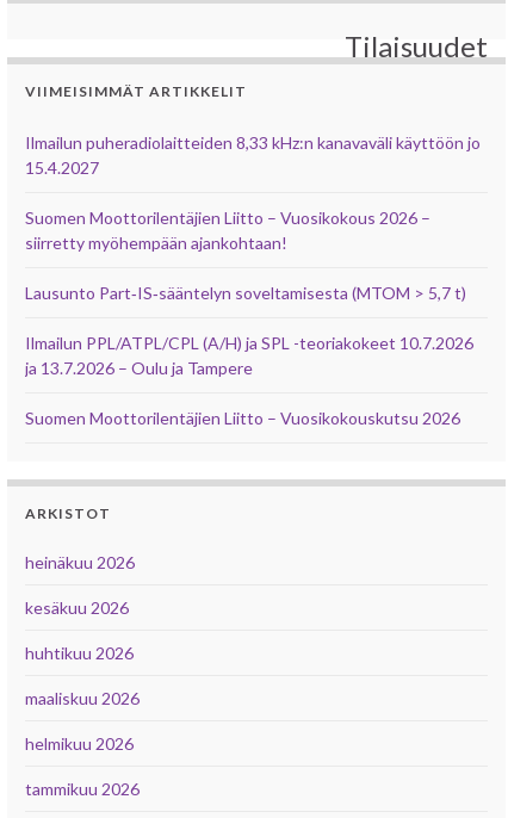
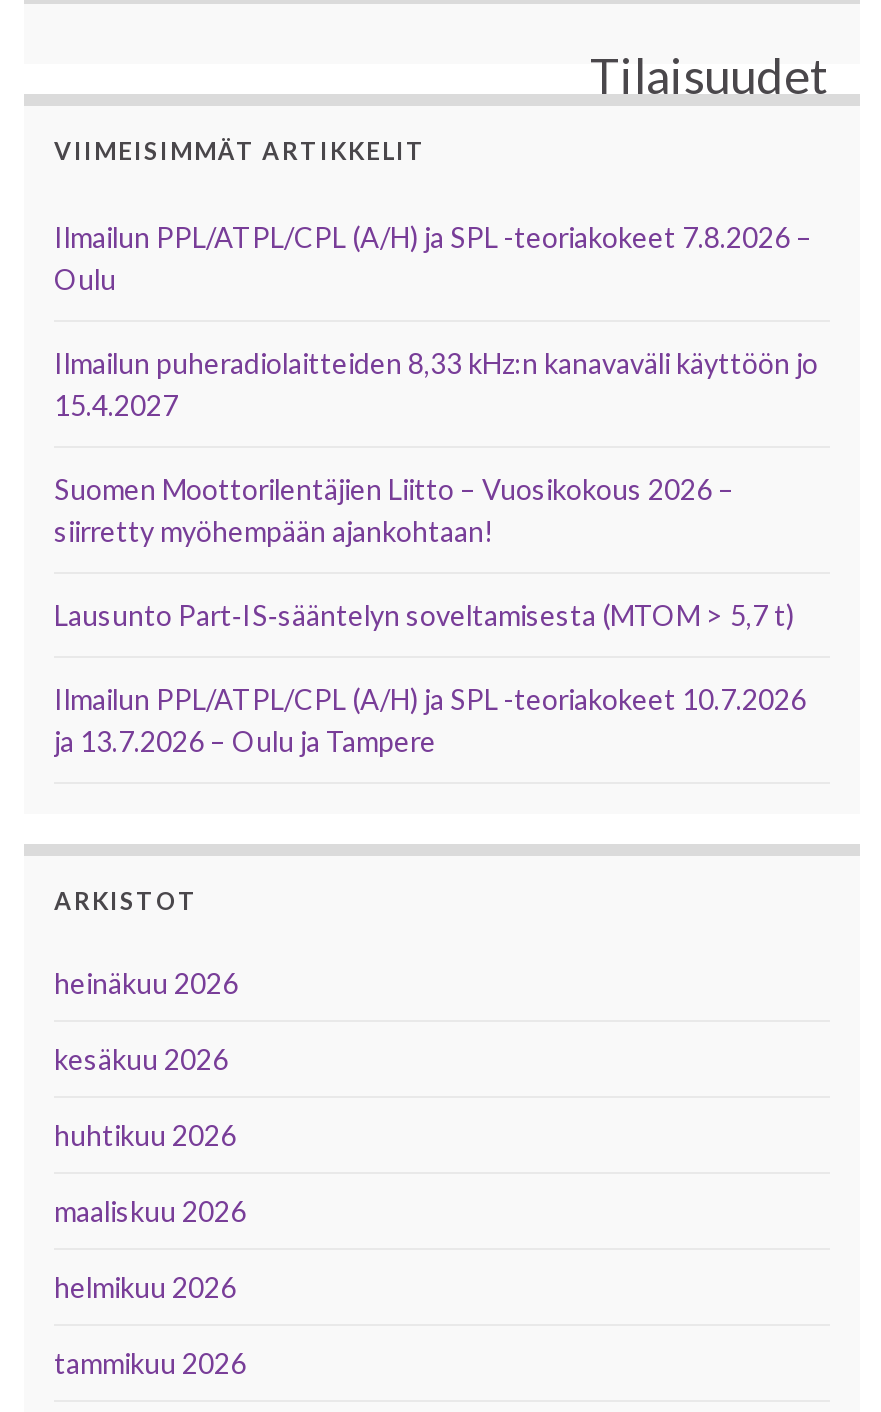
none -> [54,221,812,297] Ilmailun PPL/ATPL/CPL (A/H) ja SPL -teoriakokeet 7.8.2026 – | Oulu
moved [25,133,481,378] -> [54,347,818,759]: Ilmailun puheradiolaitteiden 8,33 kHz:n kanavaväli käyttöön jo | 15.4.2027 | Suomen Moottorilentäjien Liitto – Vuosikokous 2026 – | siirretty myöhempään ajankohtaan! | Lausunto Part‑IS‑sääntelyn soveltamisesta (MTOM > 5,7 t) | Ilmailun PPL/ATPL/CPL (A/H) ja SPL -teoriakokeet 10.7.2026 | ja 13.7.2026 – Oulu ja Tampere
[25,408,460,429] Suomen Moottorilentäjien Liitto – Vuosikokouskutsu 2026 -> none

